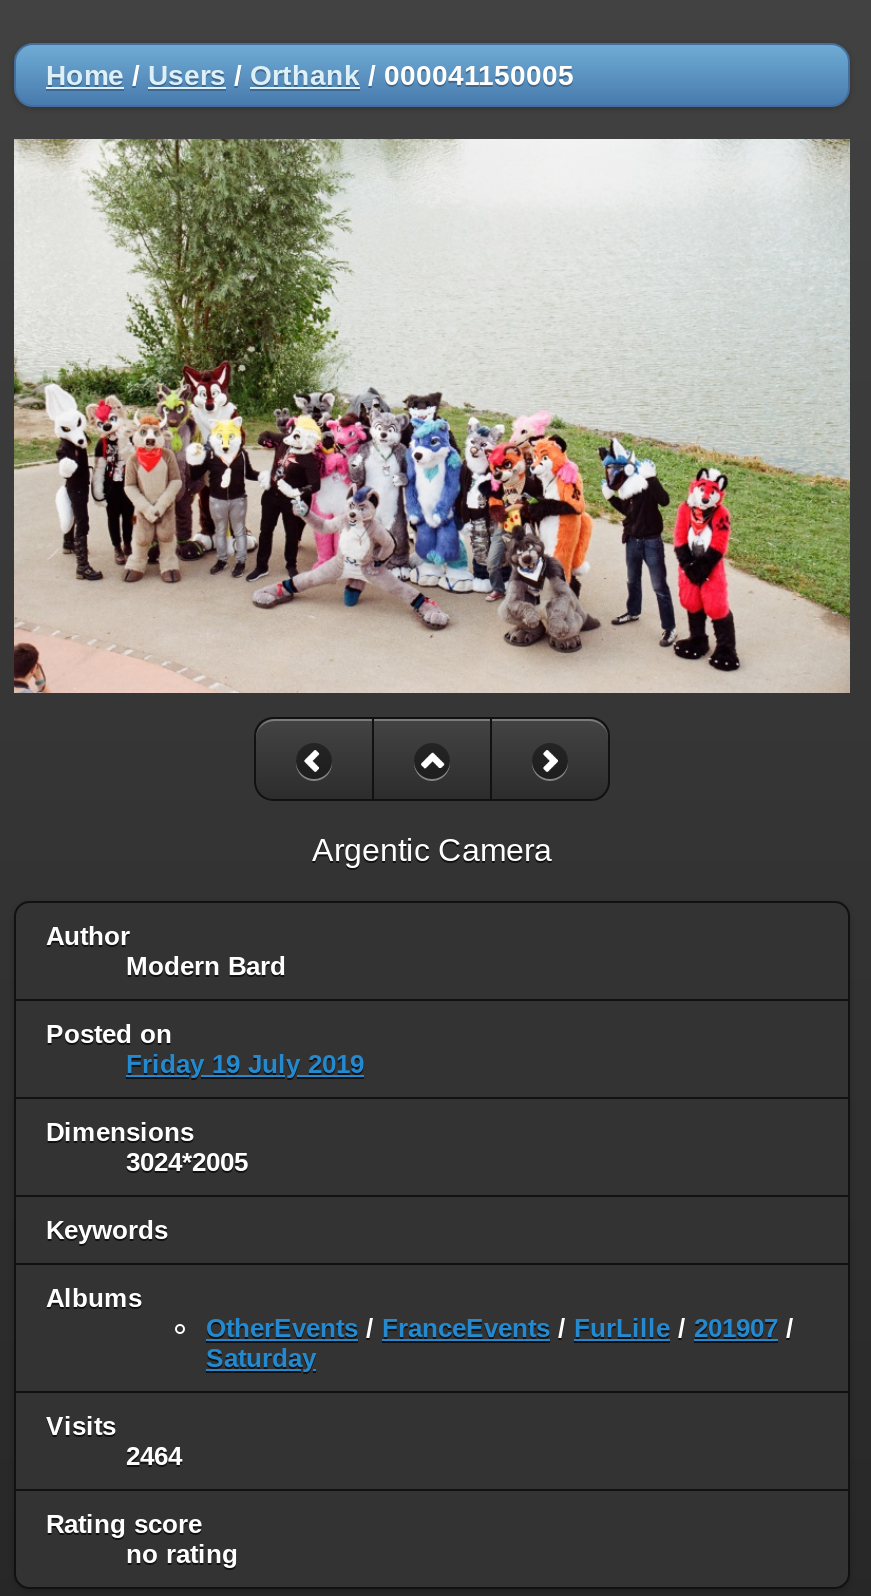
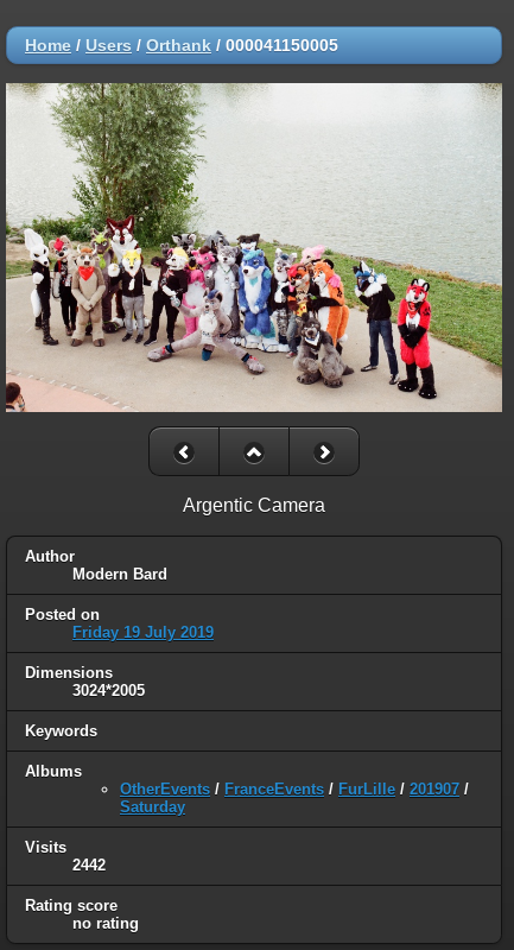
[126,1441,182,1471] 2464 -> [72,856,106,874] 2442

